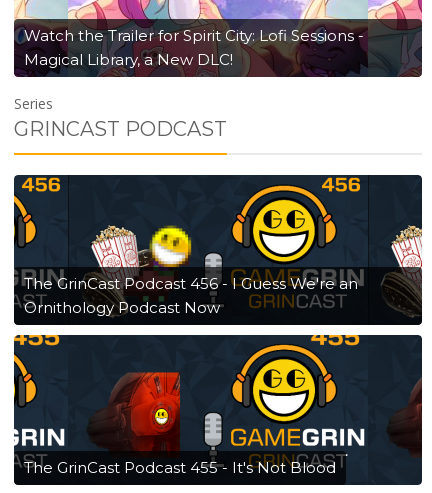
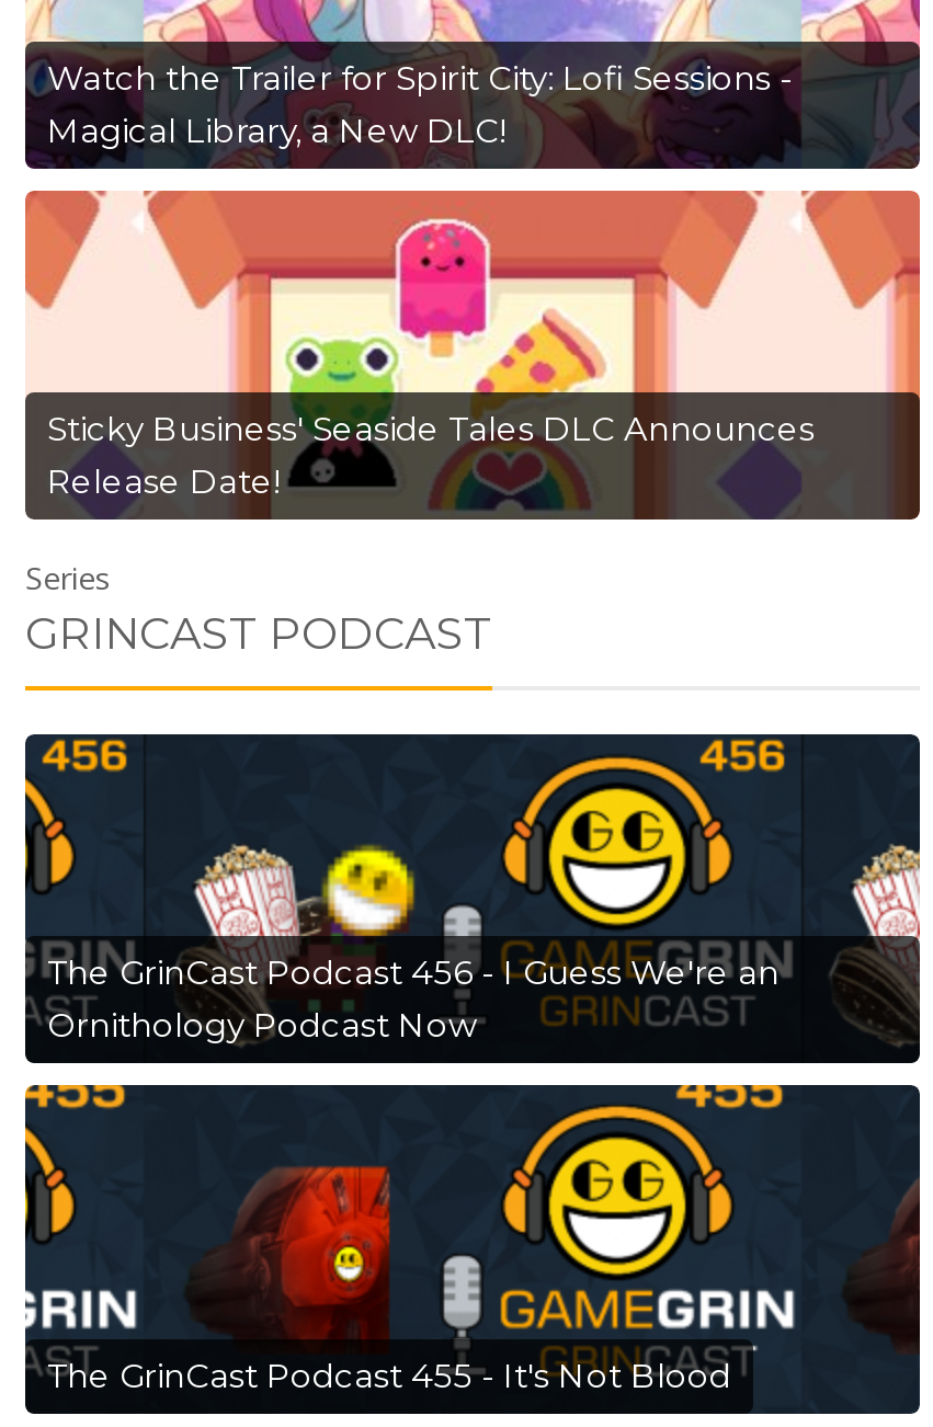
none -> [25,189,920,520] [image] | Sticky Business' Seaside Tales DLC Announces | Release Date!

